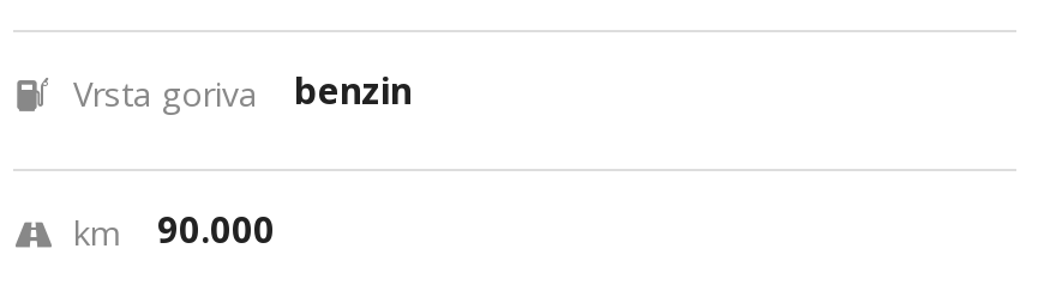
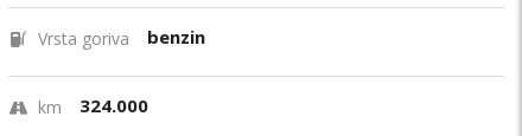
[73,205,275,255] km 90.000 -> [38,93,148,118] km 324.000

